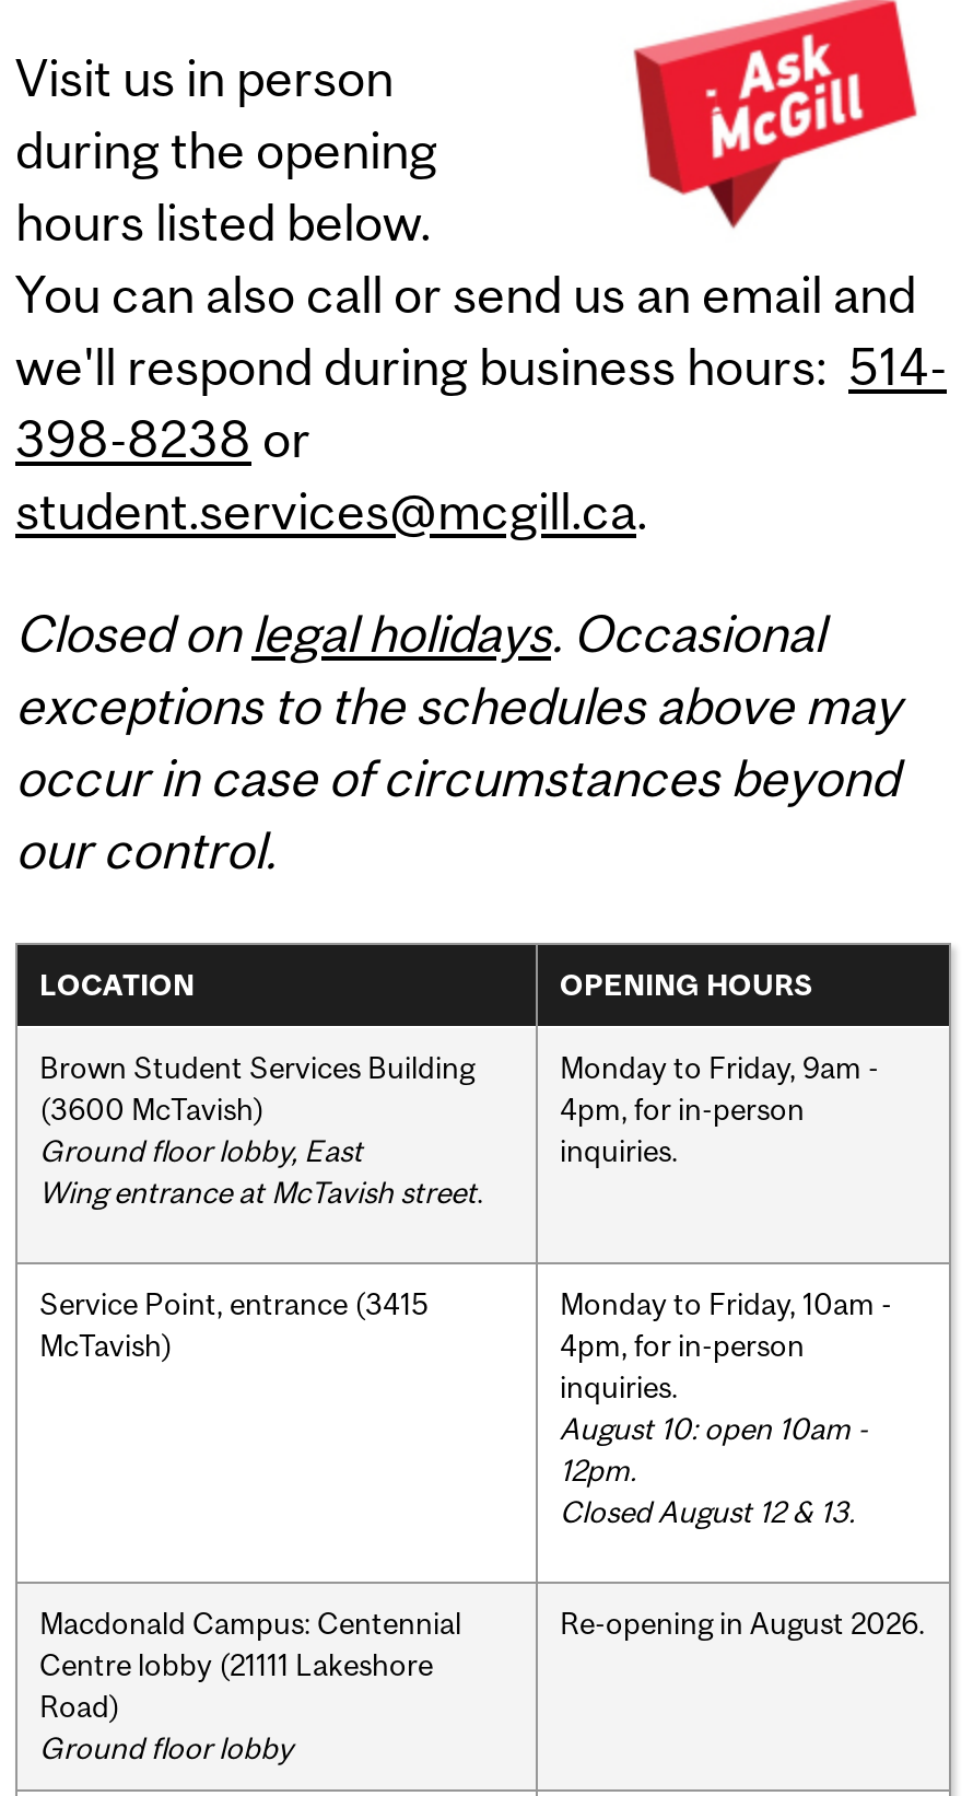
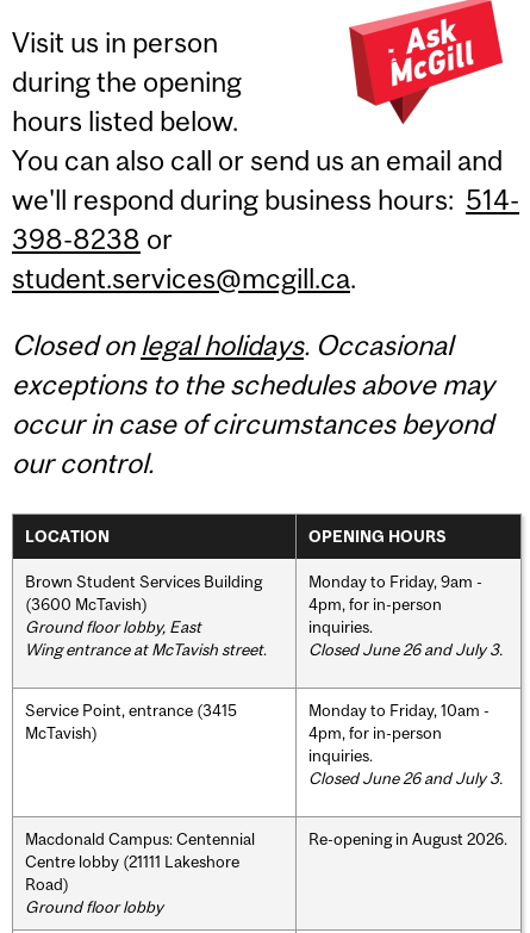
none -> [308,639,503,658] Closed June 26 and July 3.
[560,1410,868,1528] August 10: open 10am - | 12pm. | Closed August 12 & 13. -> [308,768,503,787] Closed June 26 and July 3.

